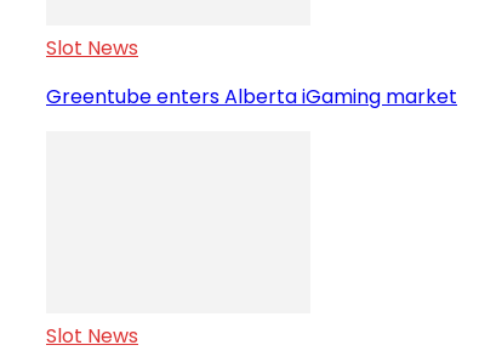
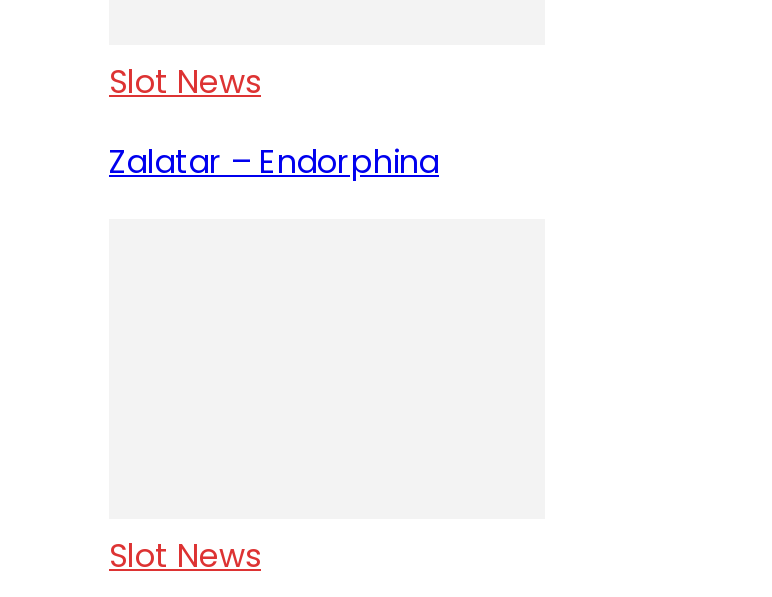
[46,83,457,111] Greentube enters Alberta iGaming market -> [109,139,439,185] Zalatar – Endorphina

